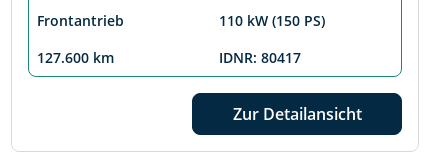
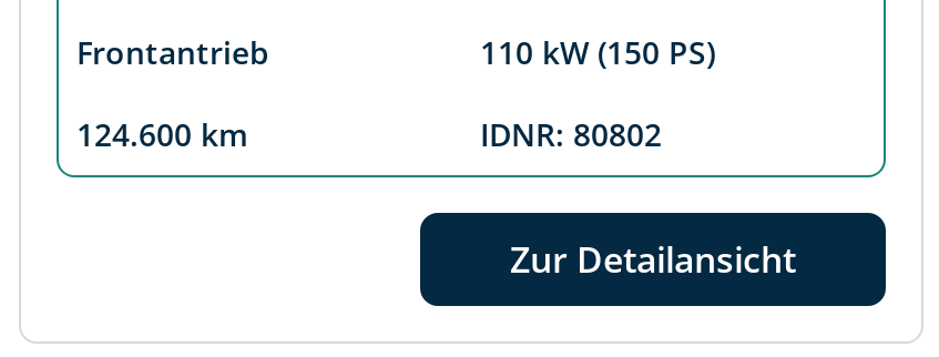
[37,48,114,67] 127.600 km -> [76,112,247,154] 124.600 km
[219,48,301,67] IDNR: 80417 -> [480,112,662,154] IDNR: 80802

